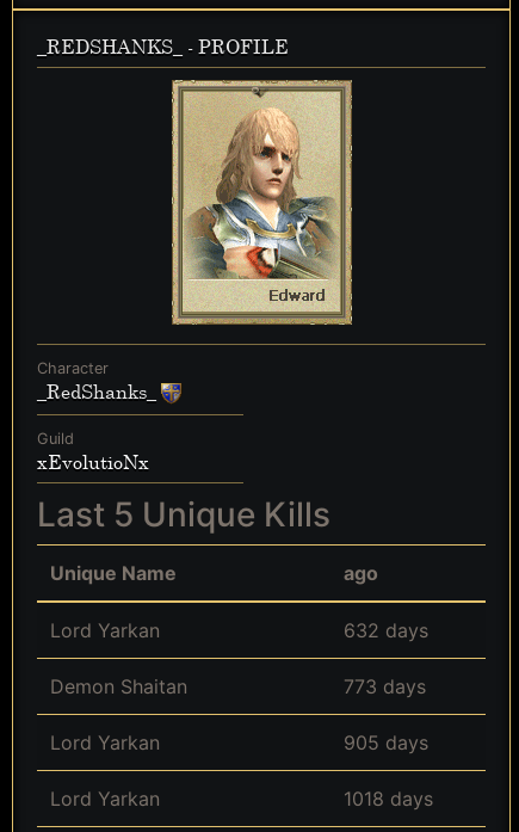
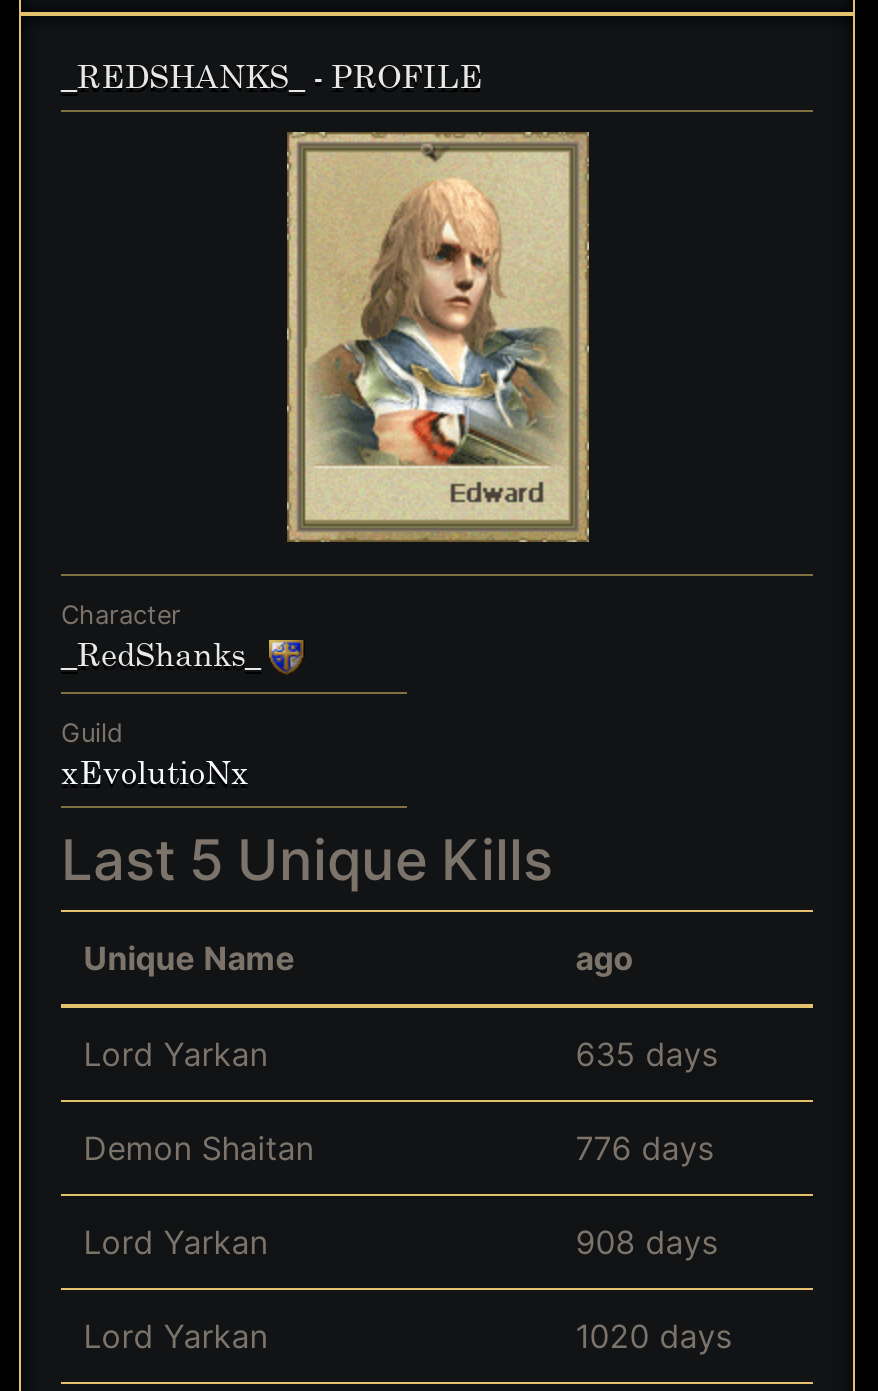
[344,619,429,643] 632 days -> [575,1035,717,1075] 635 days
[344,675,426,699] 773 days -> [575,1129,713,1169] 776 days
[344,731,429,755] 905 days -> [575,1223,717,1263] 908 days
[344,787,433,811] 1018 days -> [575,1317,731,1357] 1020 days

